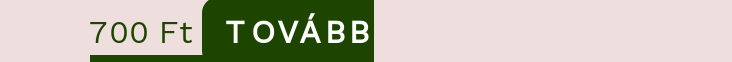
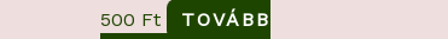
[89,14,373,52] 700 Ft TOVÁBB -> [100,8,270,31] 500 Ft TOVÁBB

